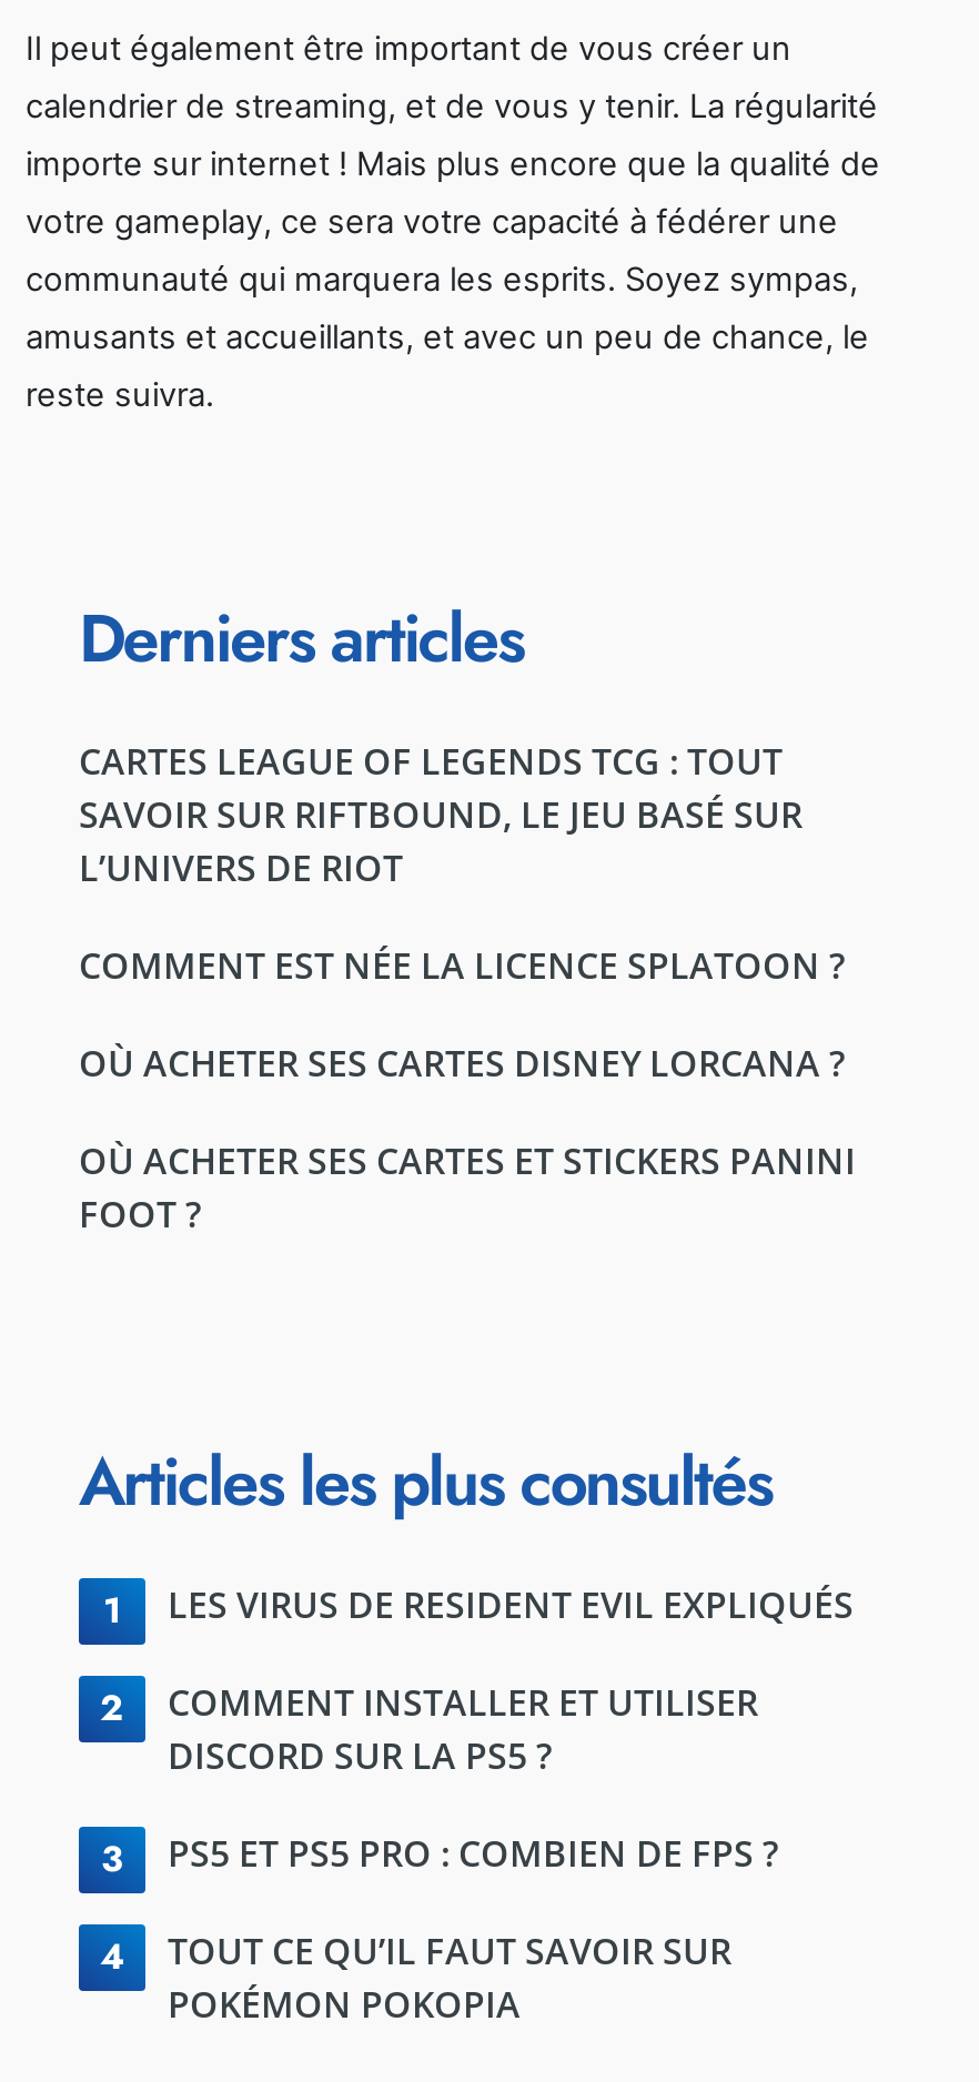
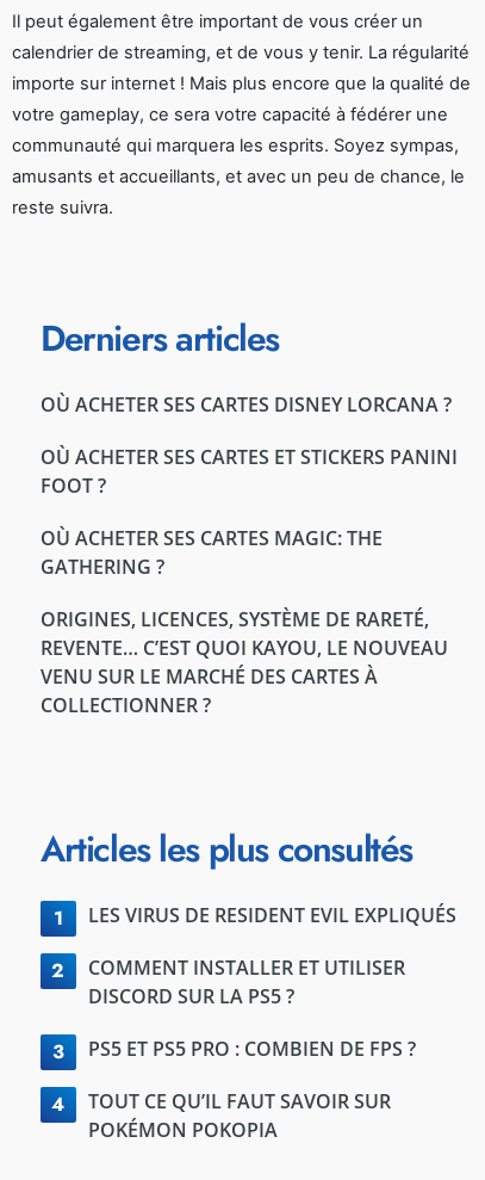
[79,737,845,990] CARTES LEAGUE OF LEGENDS TCG : TOUT | SAVOIR SUR RIFTBOUND, LE JEU BASÉ SUR | L’UNIVERS DE RIOT | COMMENT EST NÉE LA LICENCE SPLATOON ? -> none
moved [79,1039,856,1239] -> [41,391,458,499]: OÙ ACHETER SES CARTES DISNEY LORCANA ? | OÙ ACHETER SES CARTES ET STICKERS PANINI | FOOT ?
none -> [41,525,448,718] OÙ ACHETER SES CARTES MAGIC: THE | GATHERING ? | ORIGINES, LICENCES, SYSTÈME DE RARETÉ, | REVENTE… C’EST QUOI KAYOU, LE NOUVEAU | VENU SUR LE MARCHÉ DES CARTES À | COLLECTIONNER ?

